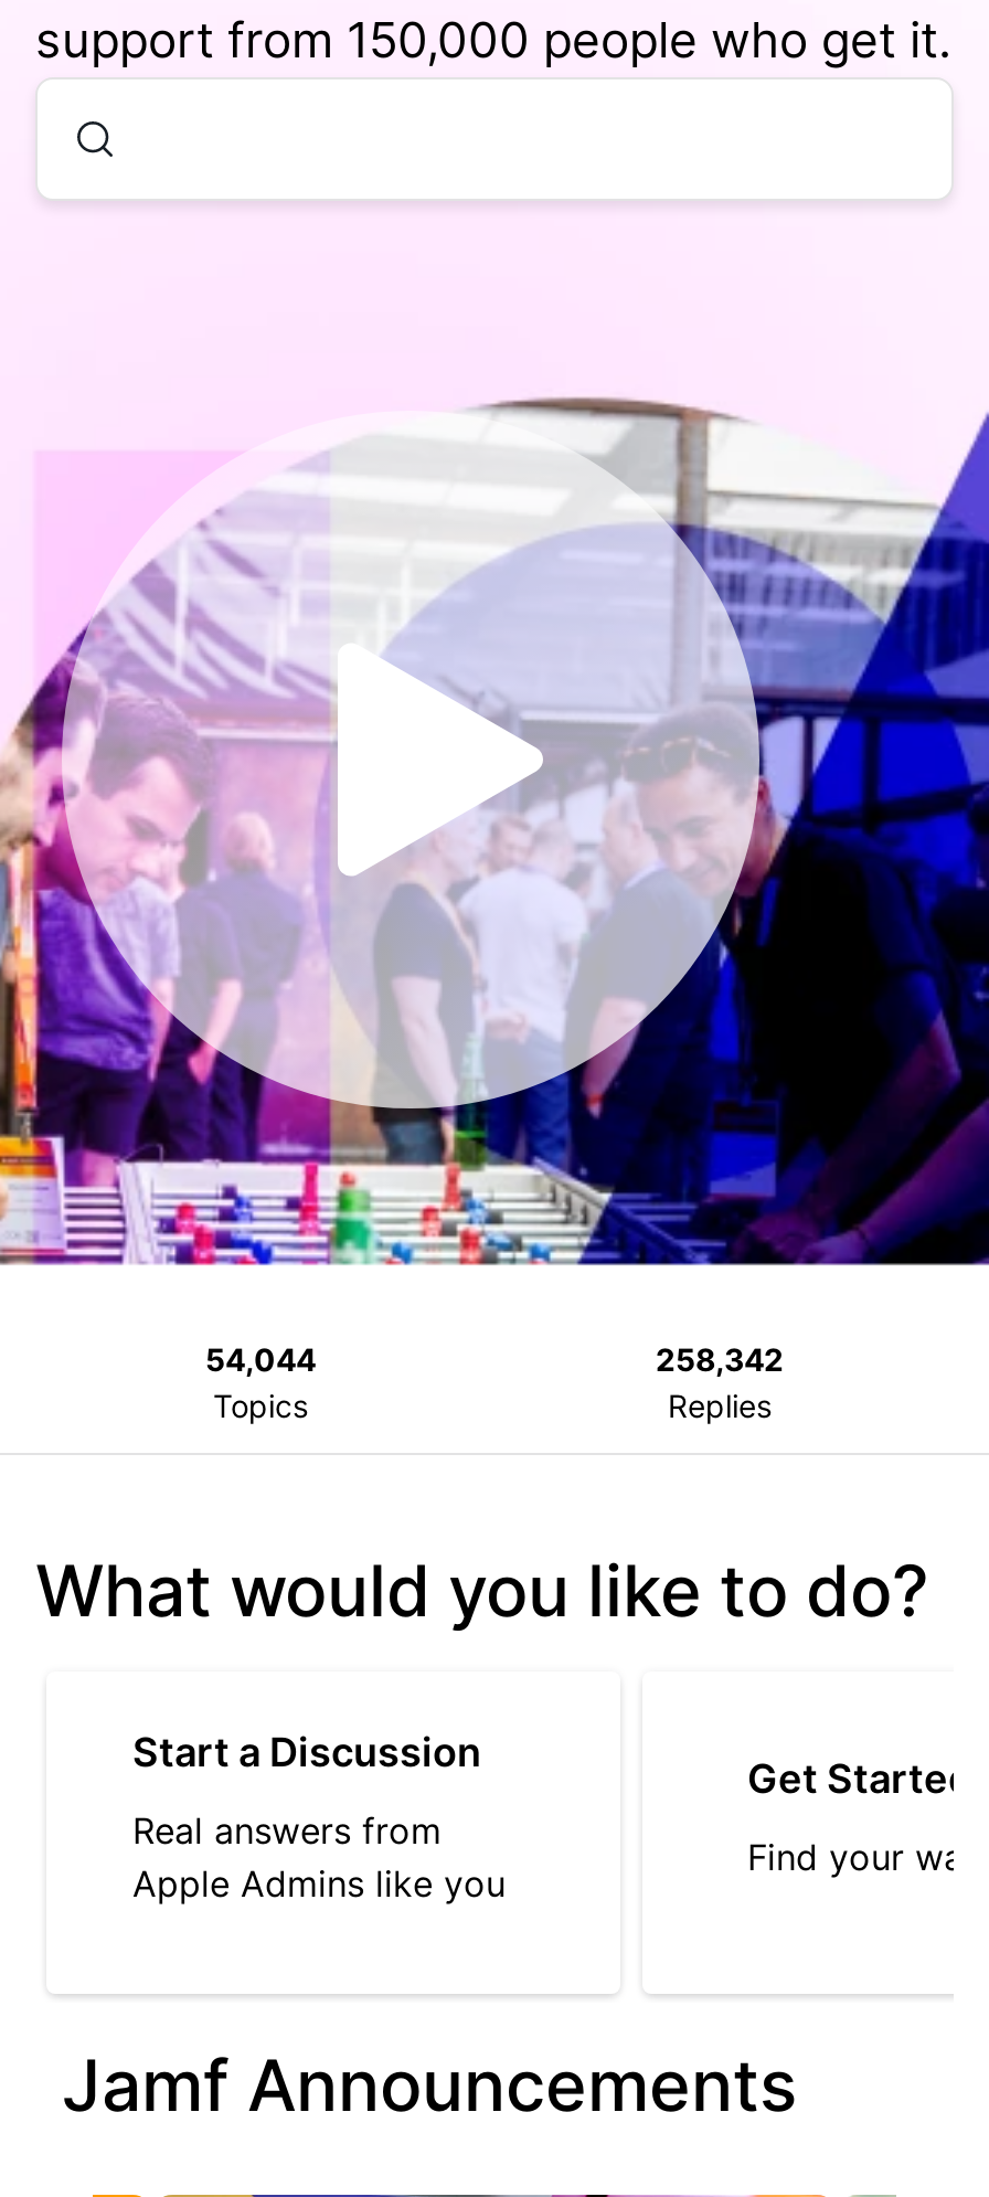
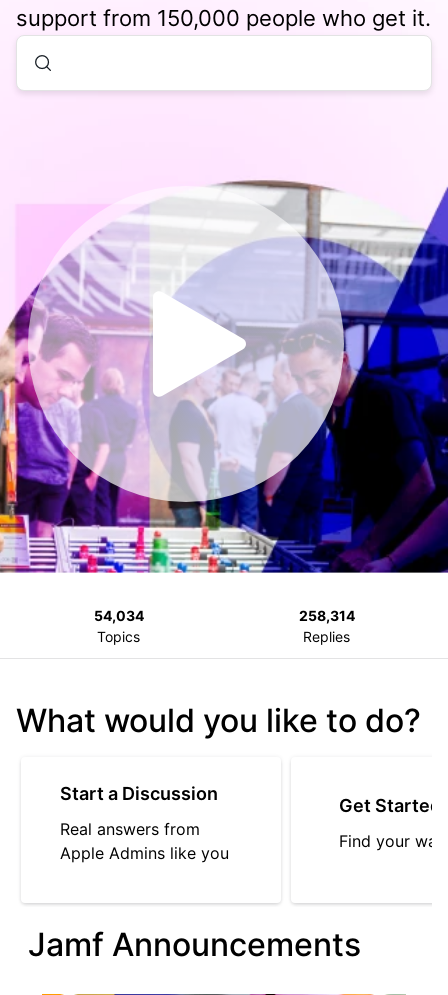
[205,1341,316,1378] 54,044 -> [93,607,143,624] 54,034
[656,1341,784,1378] 258,342 -> [298,607,354,624] 258,314

